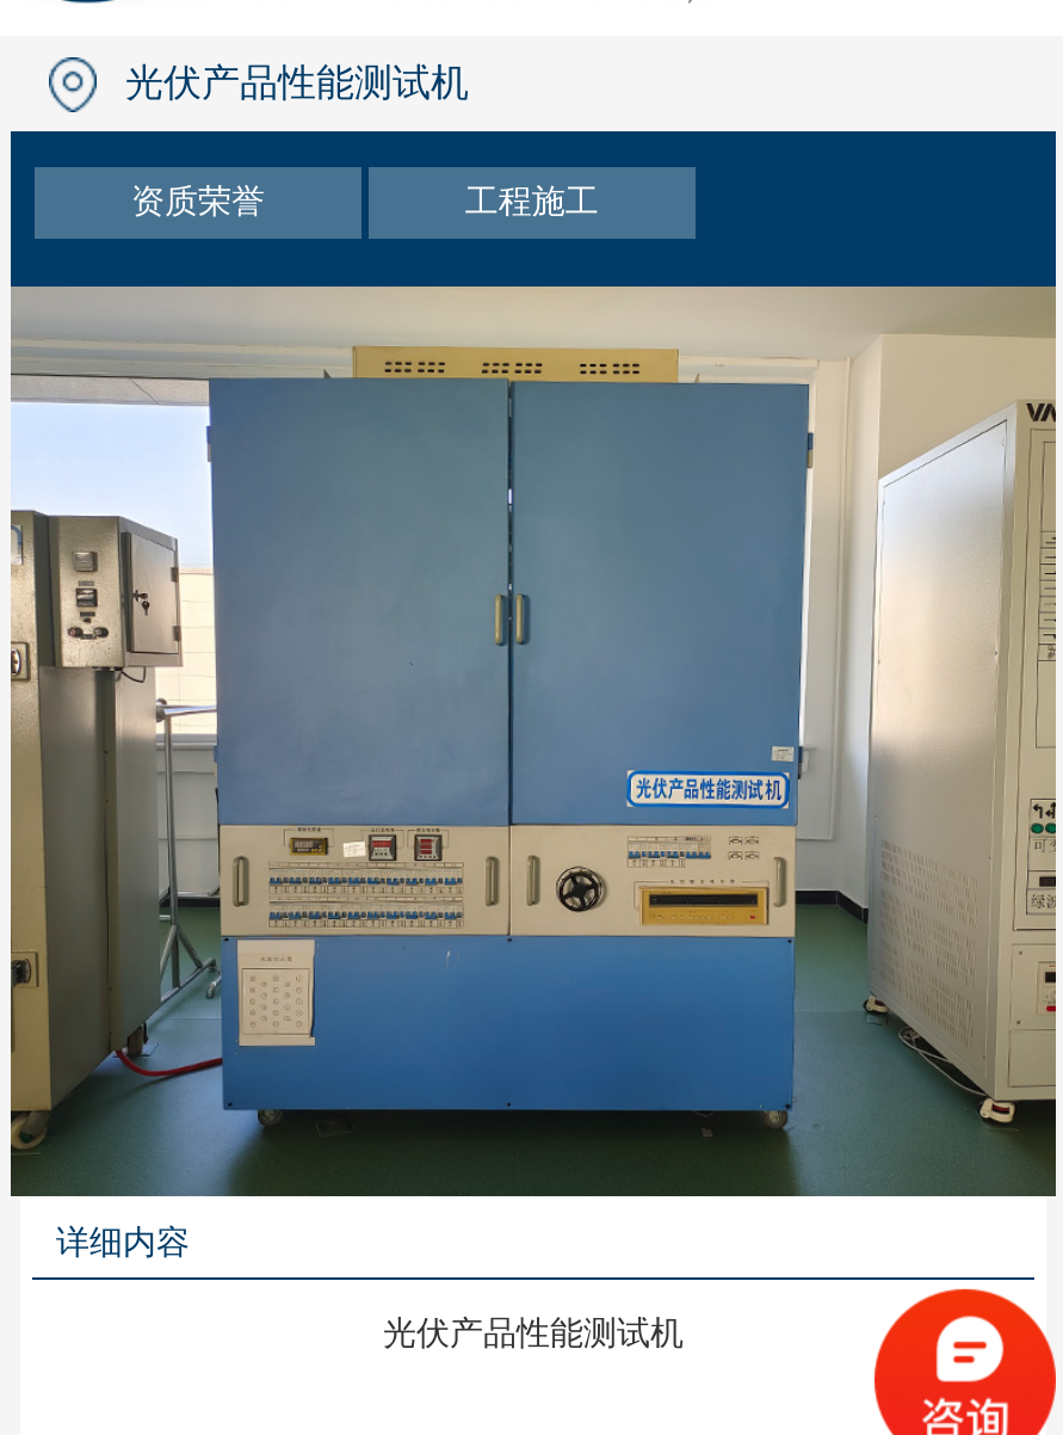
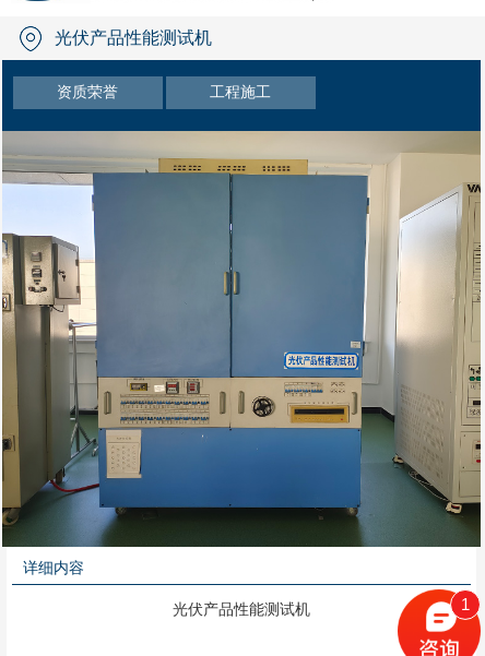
none -> [461,595,470,613] 1

